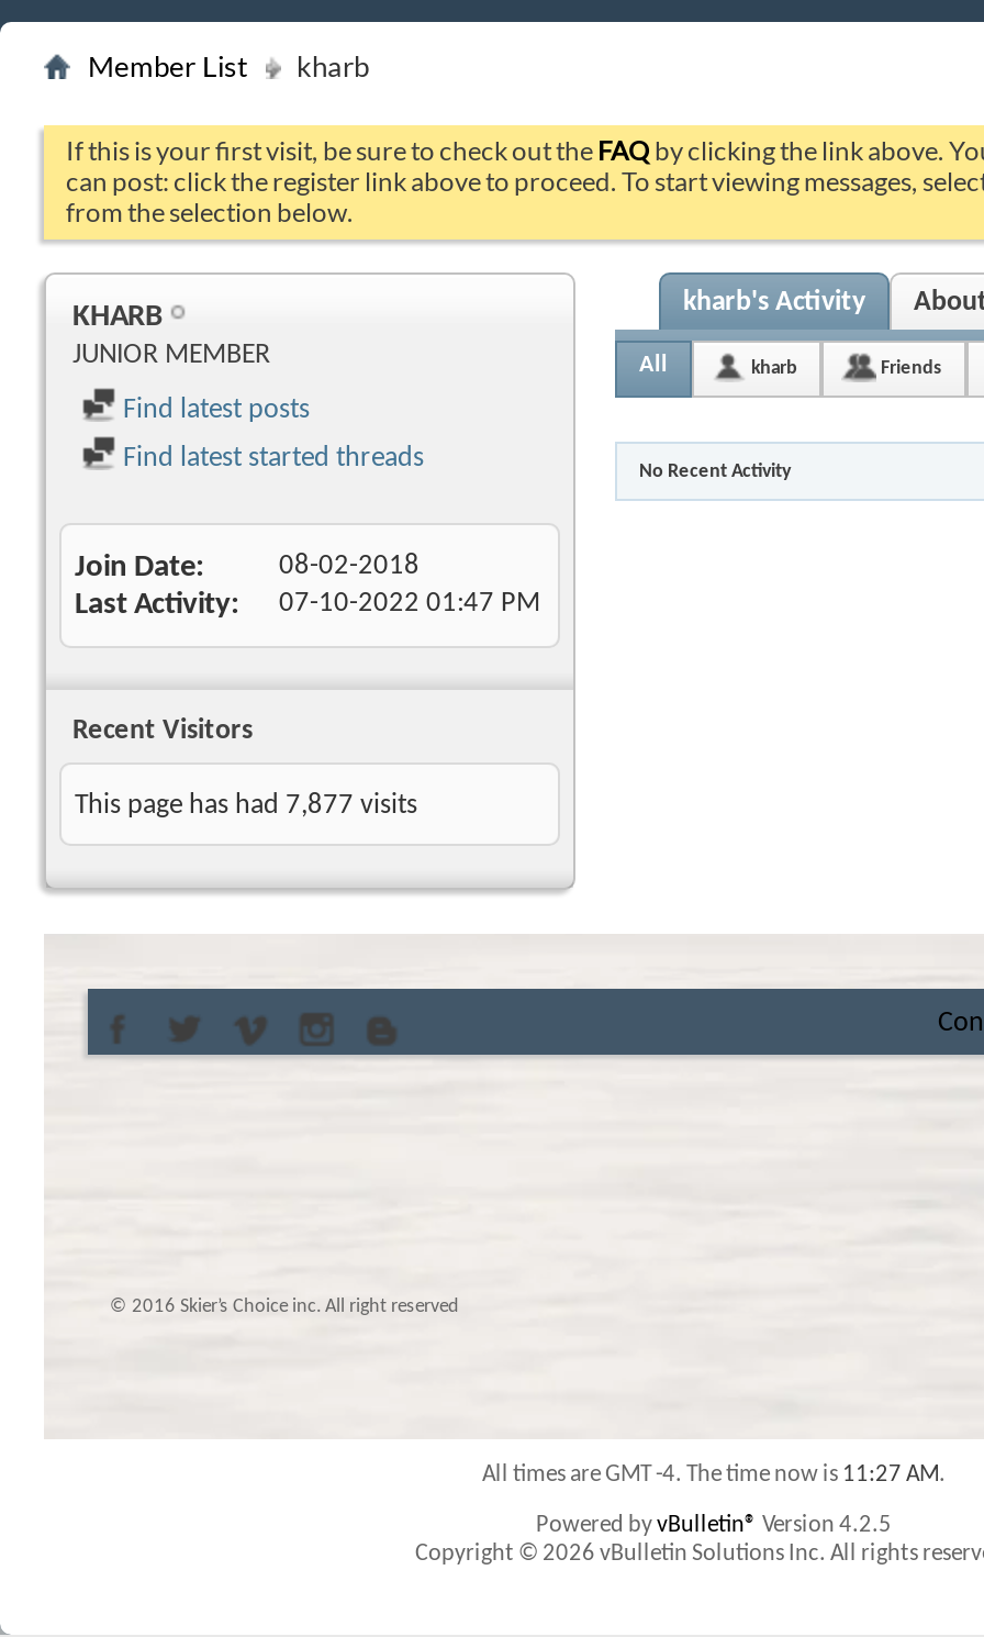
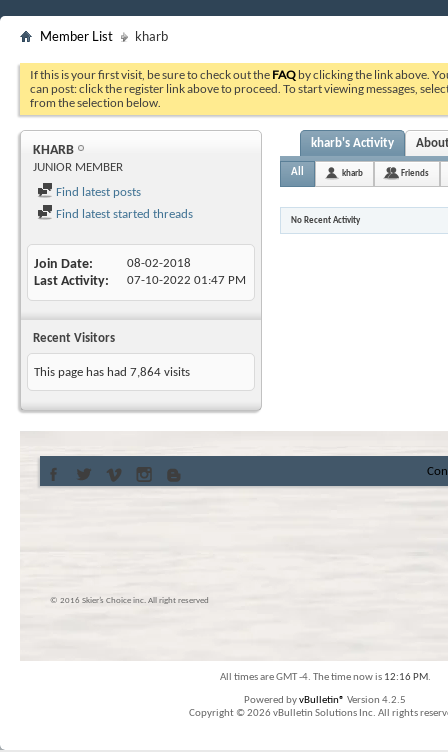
[75,791,417,820] This page has had 7,877 visits -> [34,366,190,379] This page has had 7,864 visits
[482,1463,946,1488] All times are GMT -4. The time now is 11:27 AM. -> [219,672,430,683] All times are GMT -4. The time now is 12:16 PM.

